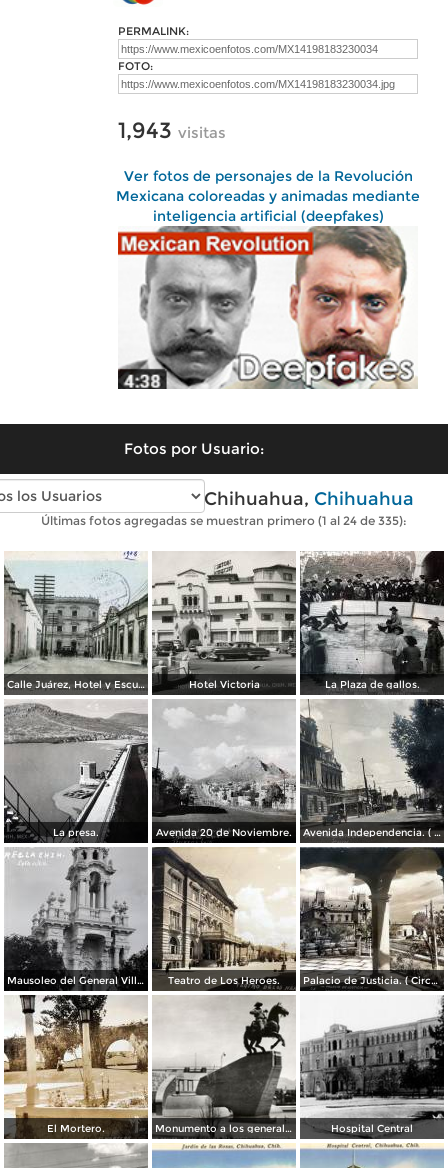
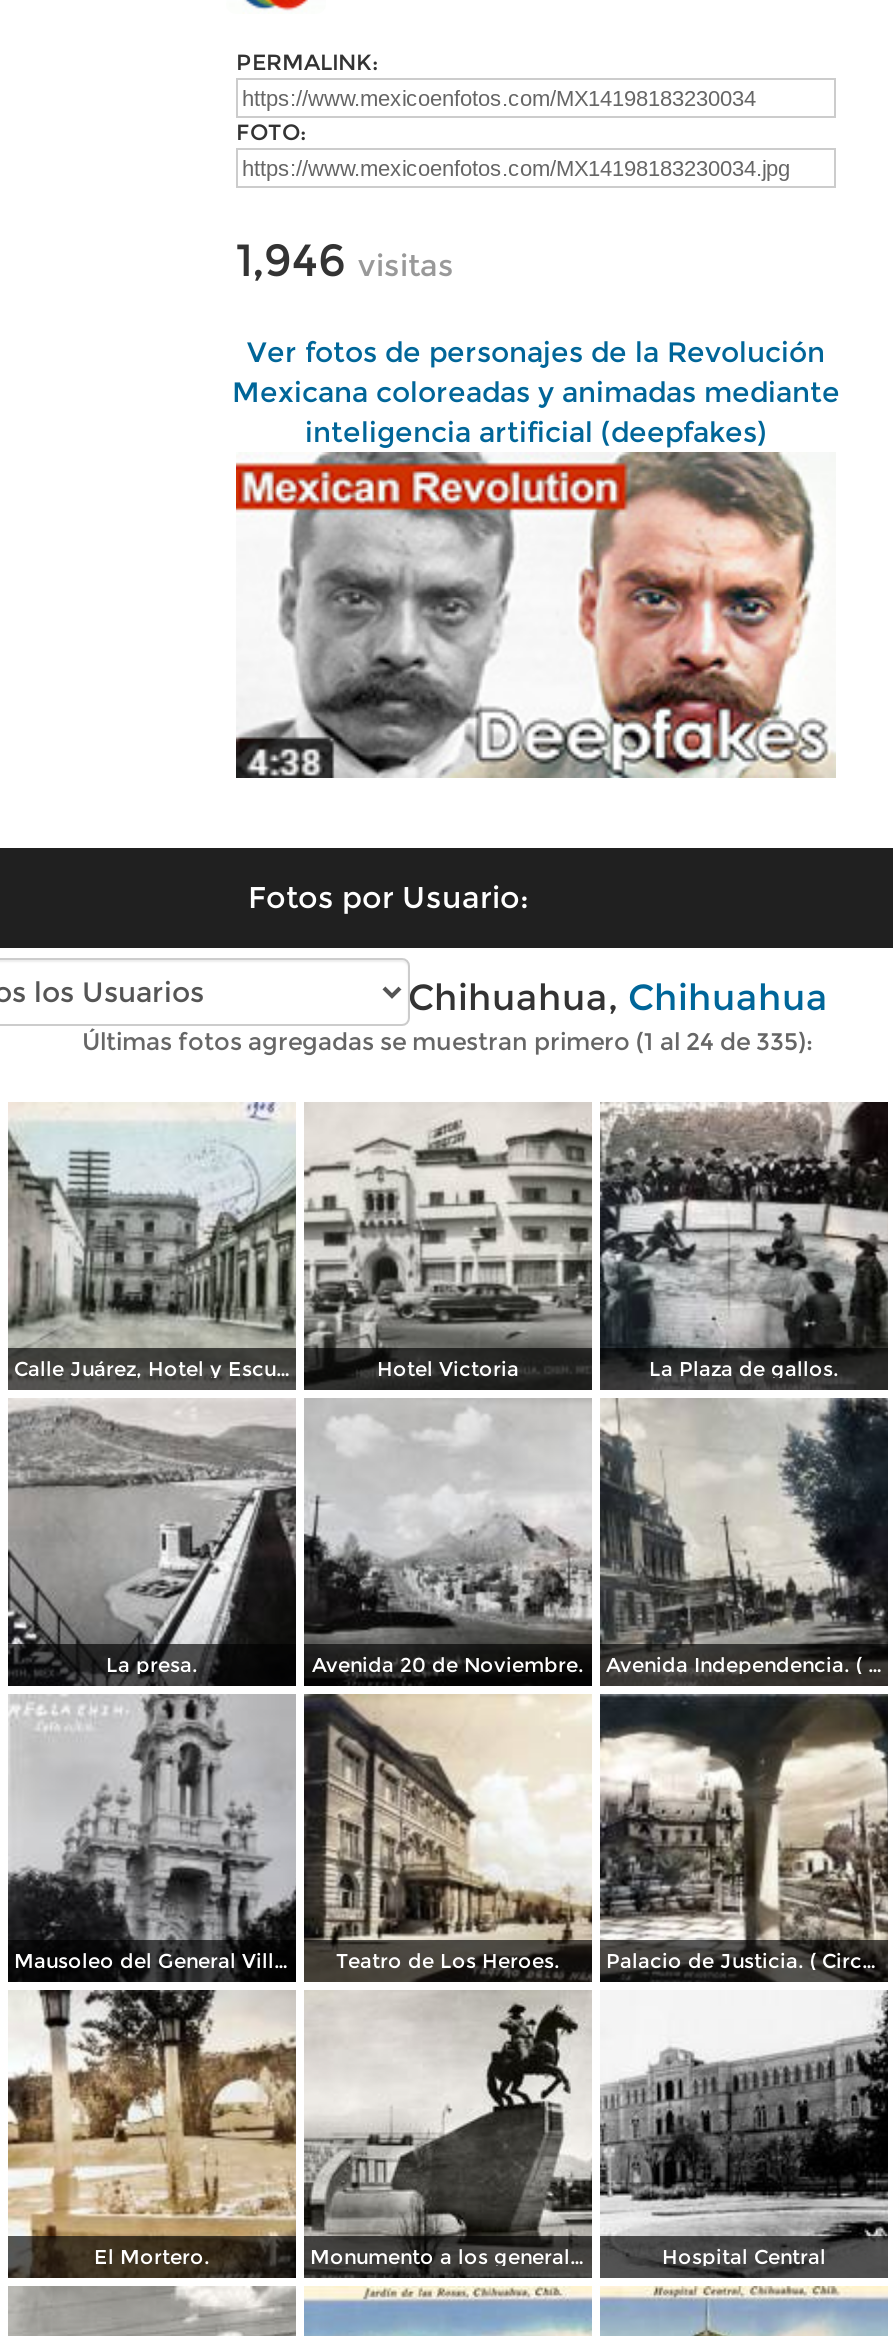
[118,116,226,144] 1,943 visitas -> [236,232,454,288] 1,946 visitas

